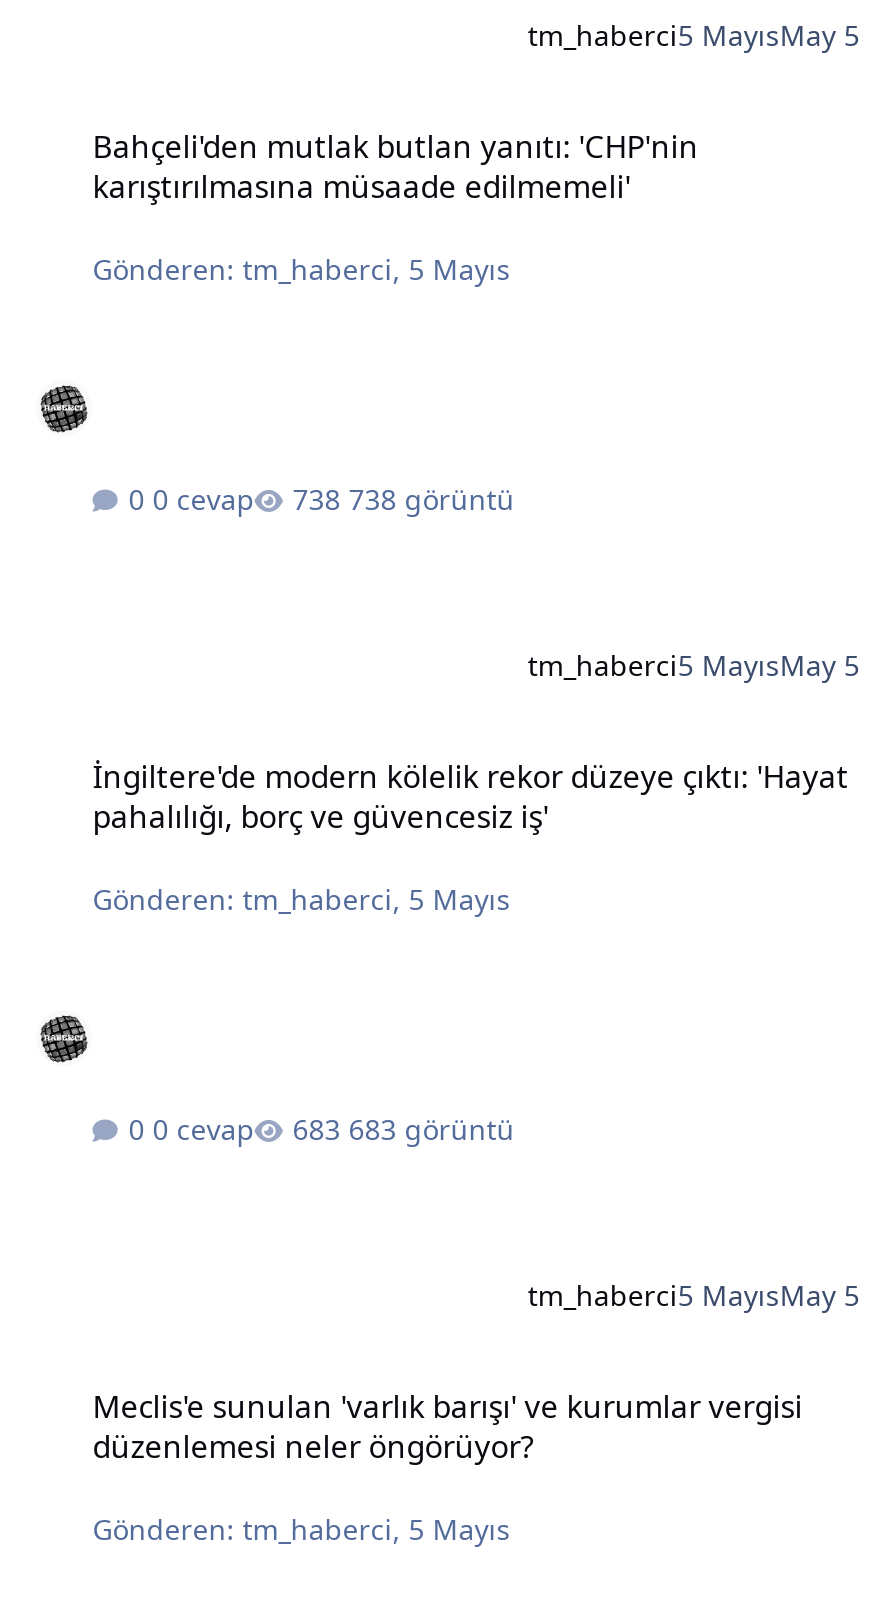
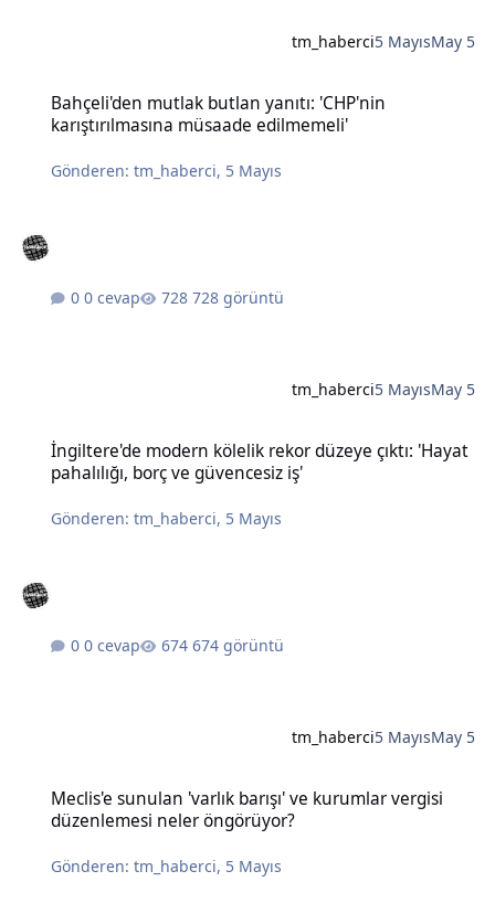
[348,480,514,518] 738 görüntü -> [192,287,284,308] 728 görüntü
[348,1110,514,1148] 683 görüntü -> [192,635,284,656] 674 görüntü

